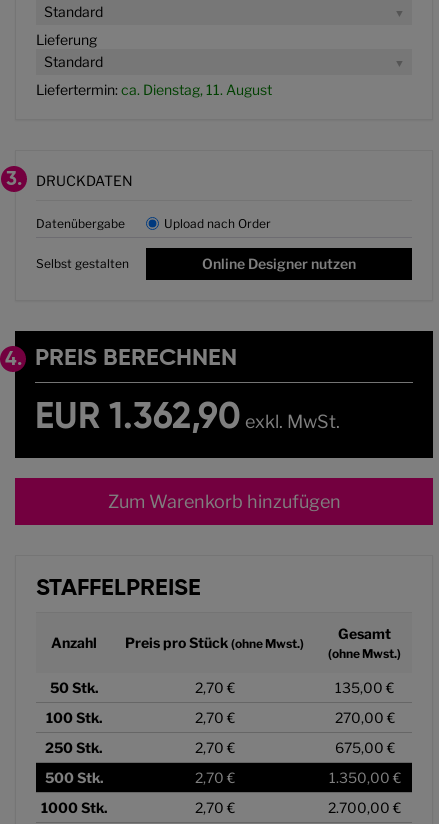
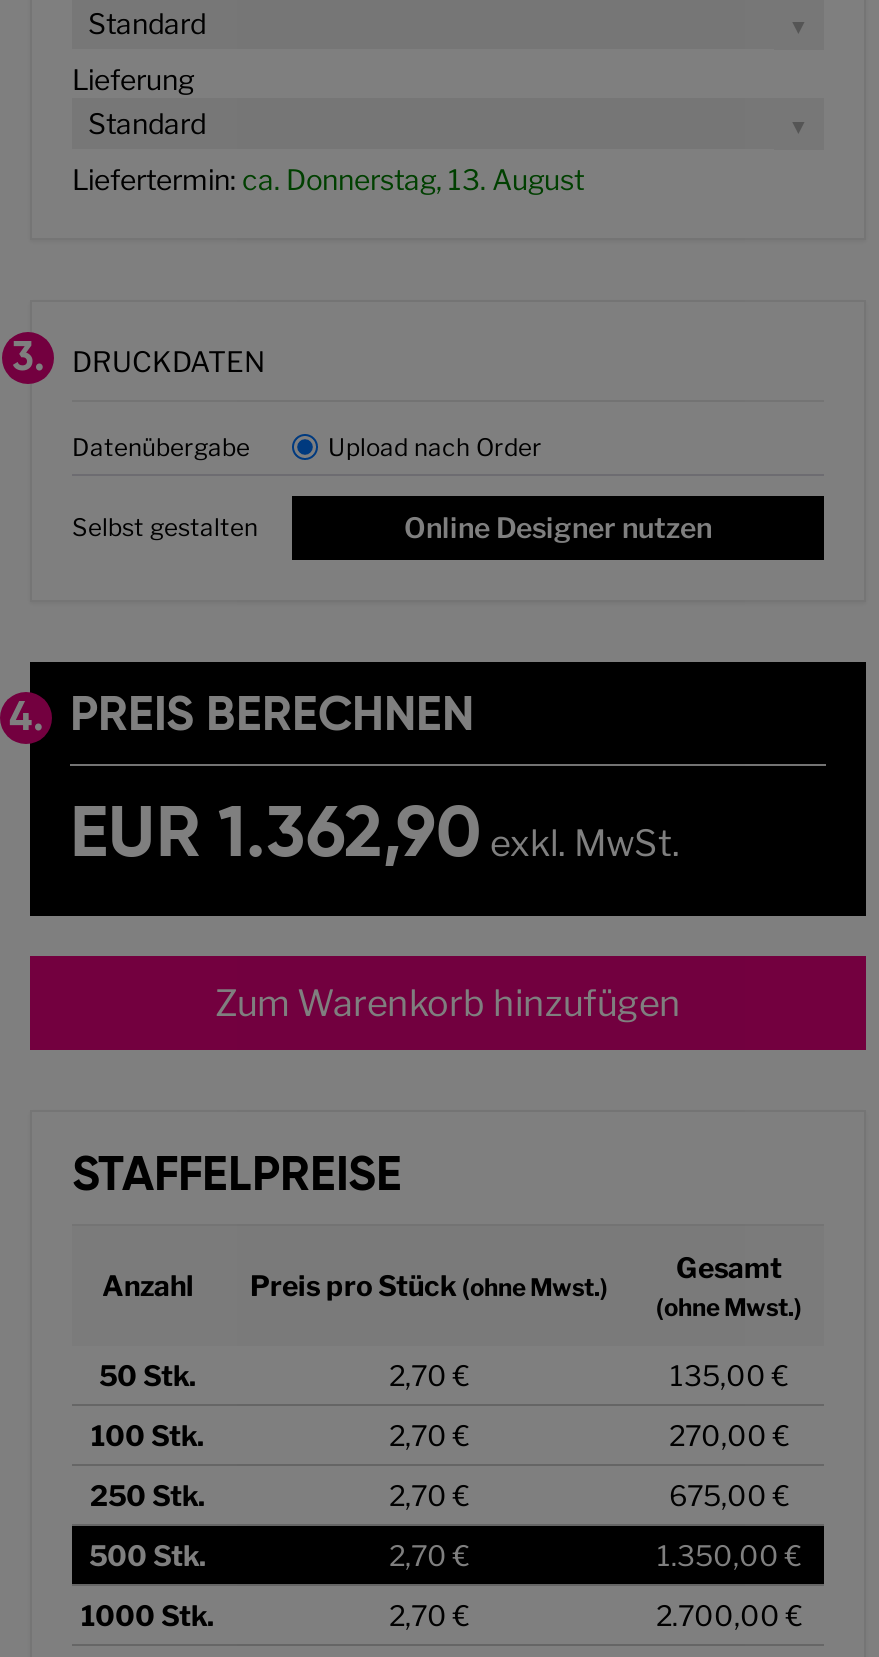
[36,81,272,98] Liefertermin: ca. Dienstag, 11. August -> [72,161,584,195] Liefertermin: ca. Donnerstag, 13. August

